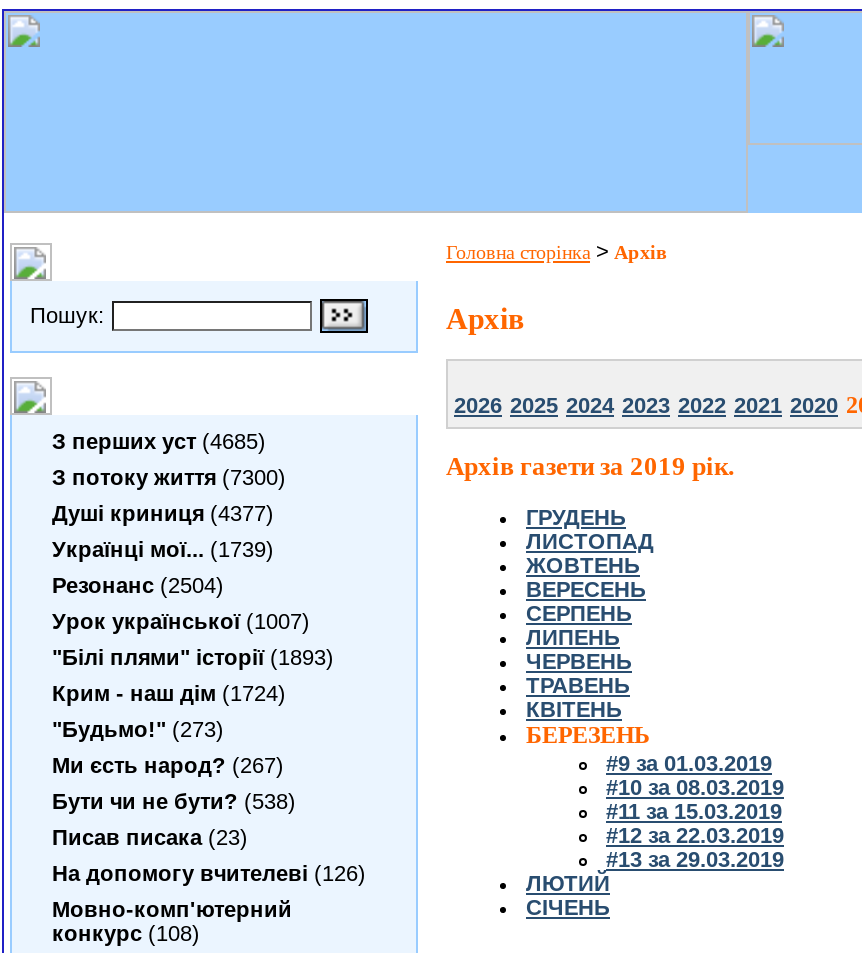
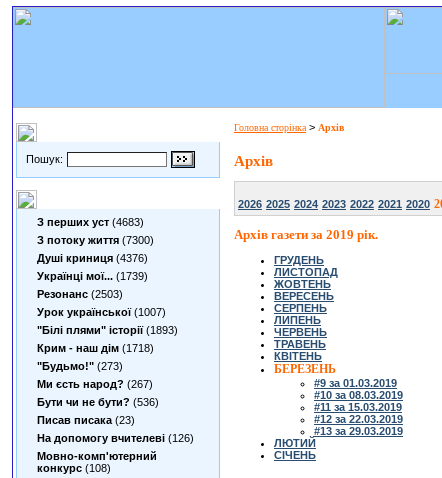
[52,429,266,453] З перших уст (4685) -> [37,216,144,228] З перших уст (4683)
[52,501,274,525] Душі криниця (4377) -> [37,252,148,264] Душі криниця (4376)
[52,573,224,597] Резонанс (2504) -> [37,288,123,300] Резонанс (2503)
[52,681,286,705] Крим - наш дім (1724) -> [37,342,154,354] Крим - наш дім (1718)
[52,789,296,813] Бути чи не бути? (538) -> [37,396,159,408] Бути чи не бути? (536)

